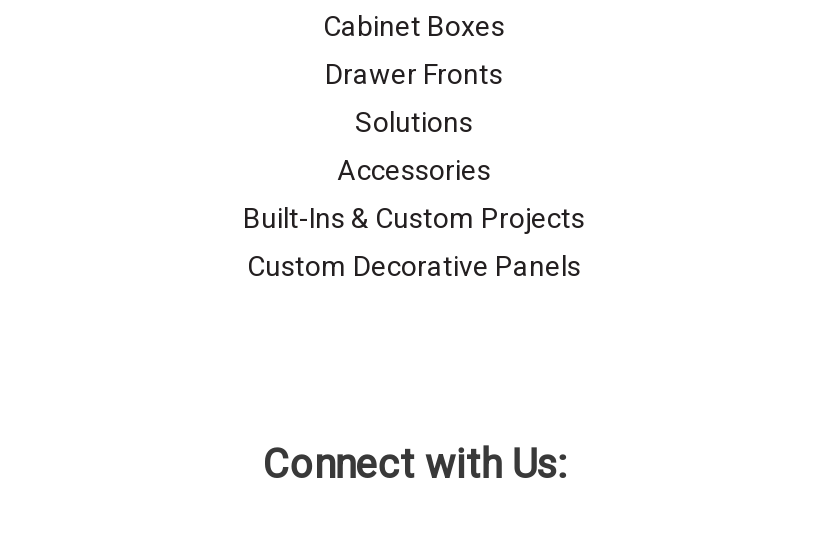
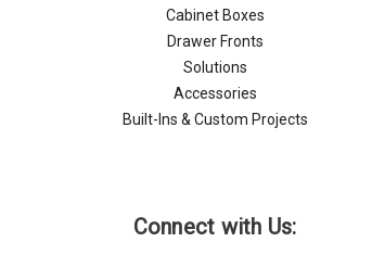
[247,250,581,282] Custom Decorative Panels -> none

